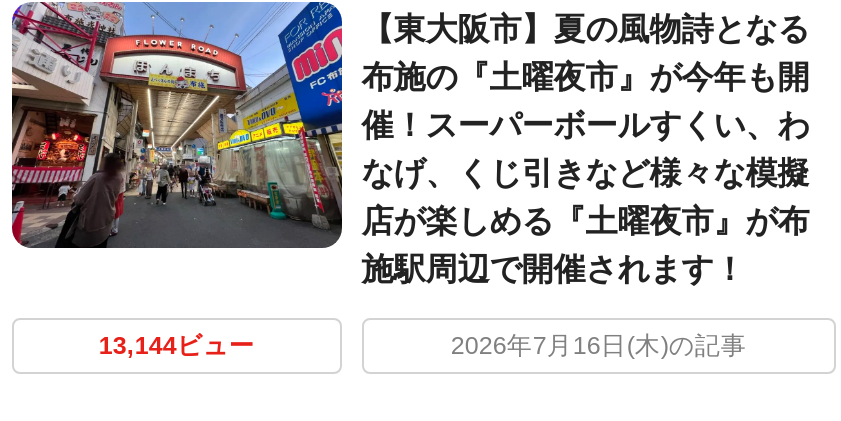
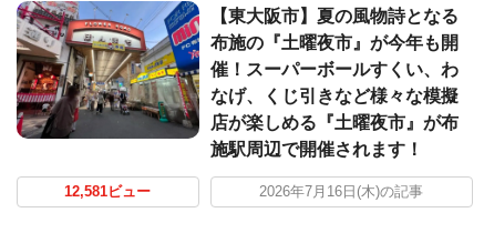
[99,332,255,360] 13,144ビュー -> [65,185,151,200] 12,581ビュー

